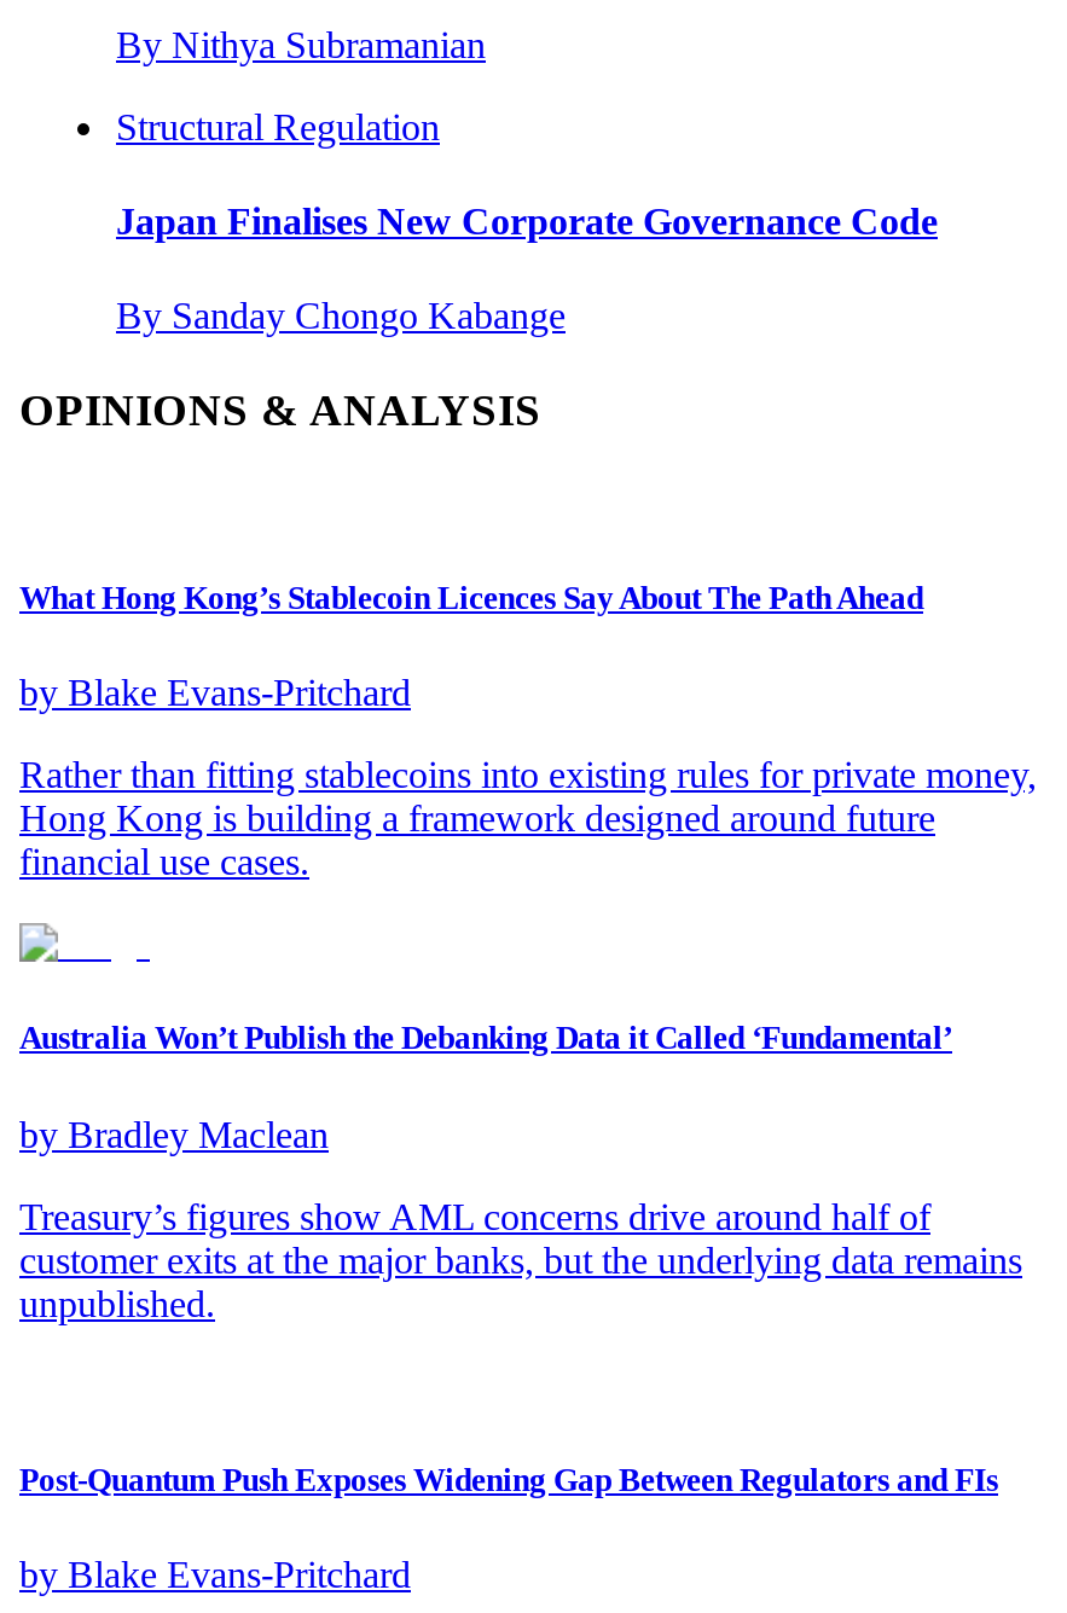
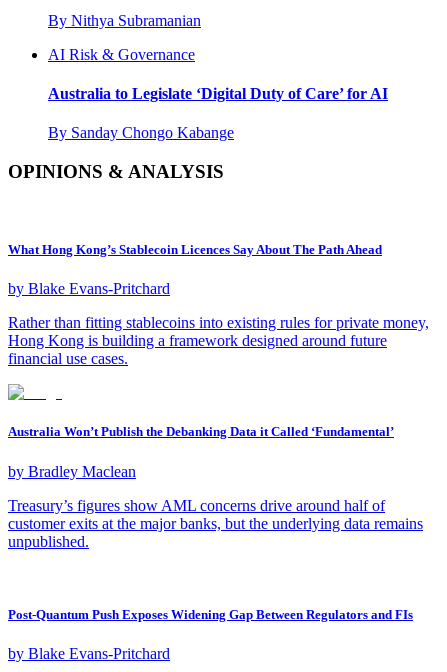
[116,106,440,147] Structural Regulation -> [48,46,195,63] AI Risk & Governance
[116,201,938,242] Japan Finalises New Corporate Governance Code -> [48,85,388,102] Australia to Legislate ‘Digital Duty of Care’ for AI

